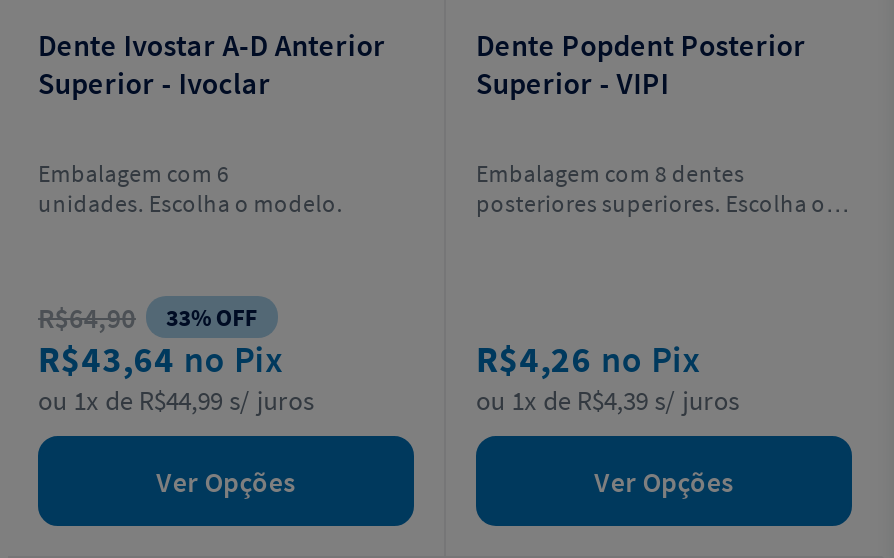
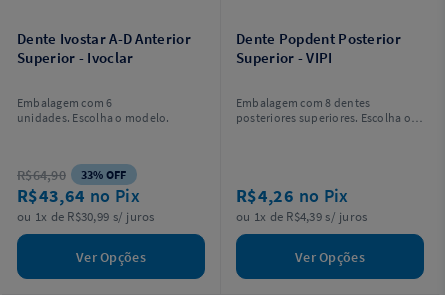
[38,384,313,418] ou 1x de R$44,99 s/ juros -> [17,208,155,225] ou 1x de R$30,99 s/ juros

